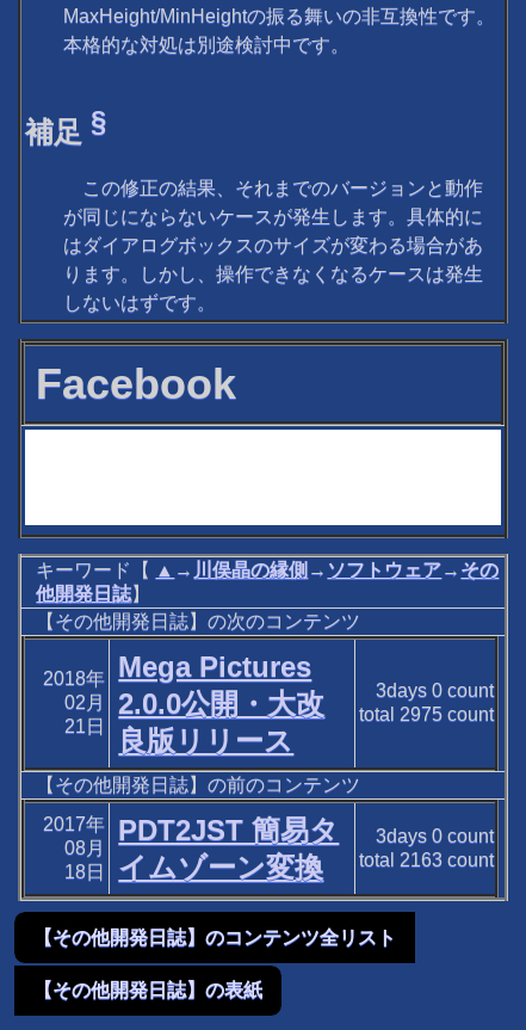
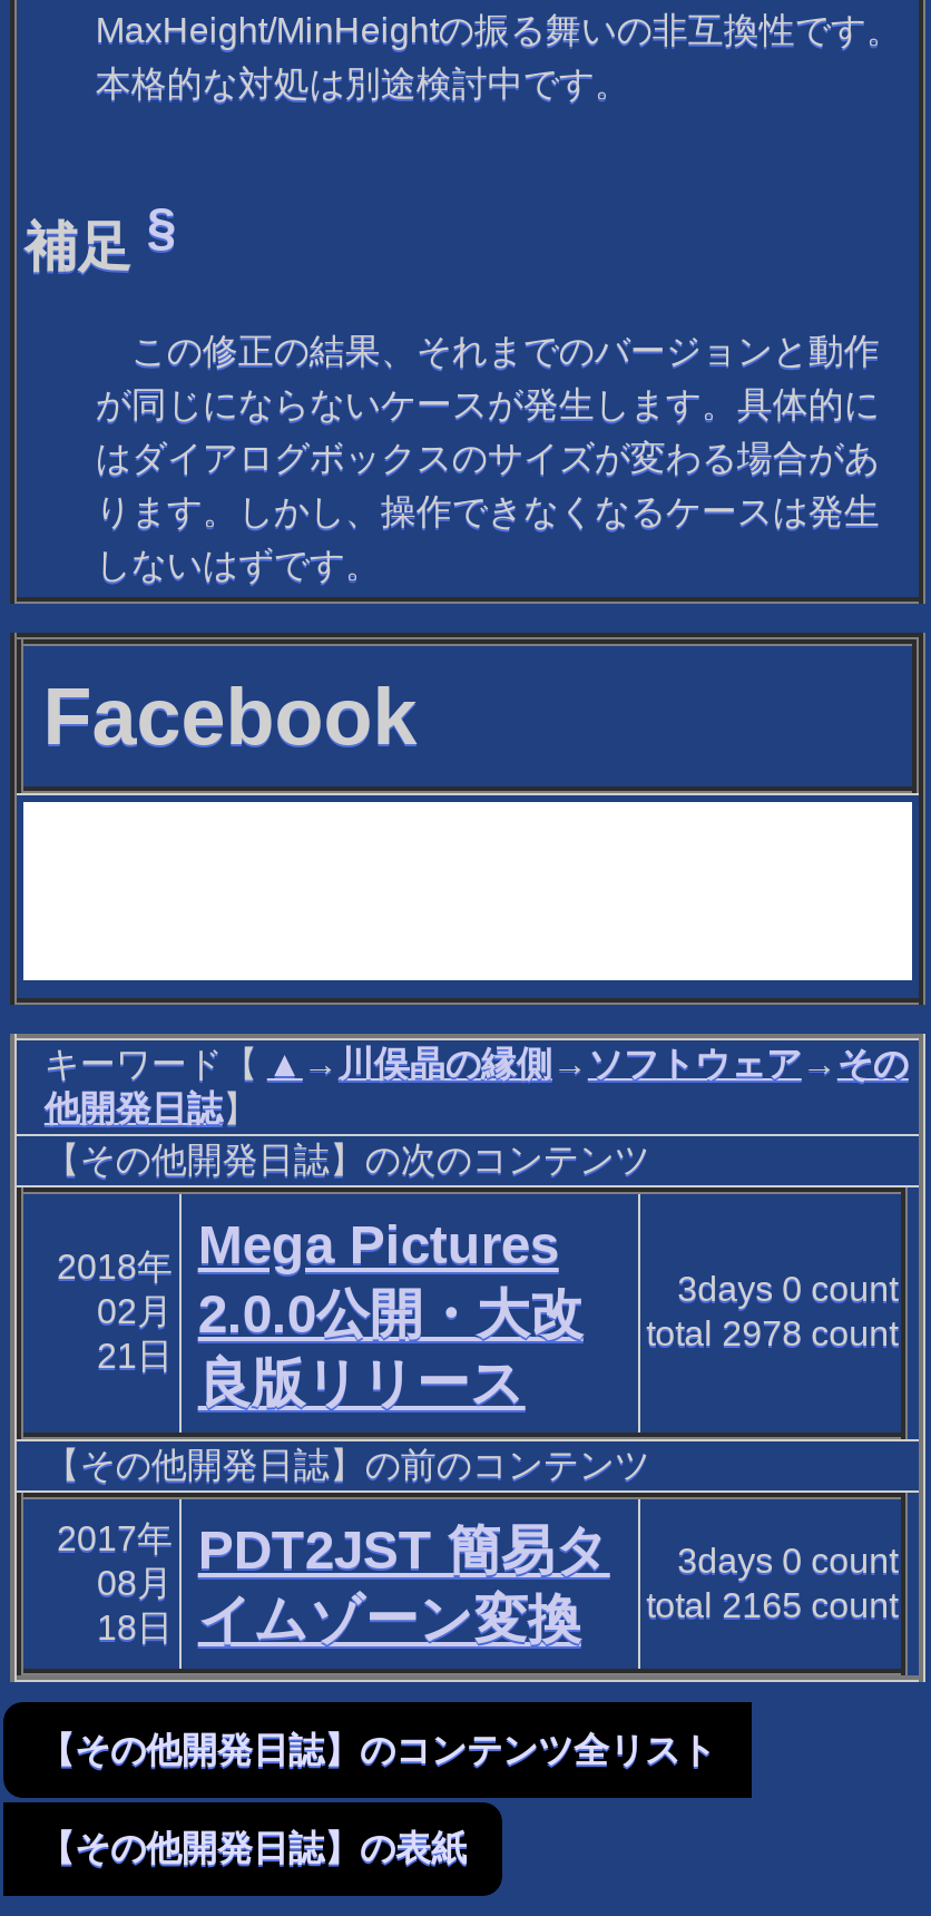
[64,688,493,725] 02月 2.0.0公開・大改 total 2975 count -> [97,1284,898,1353] 02月 2.0.0公開・大改 total 2978 count
[64,850,493,884] 18日 イムゾーン変換 total 2163 count -> [97,1587,898,1650] 18日 イムゾーン変換 total 2165 count

